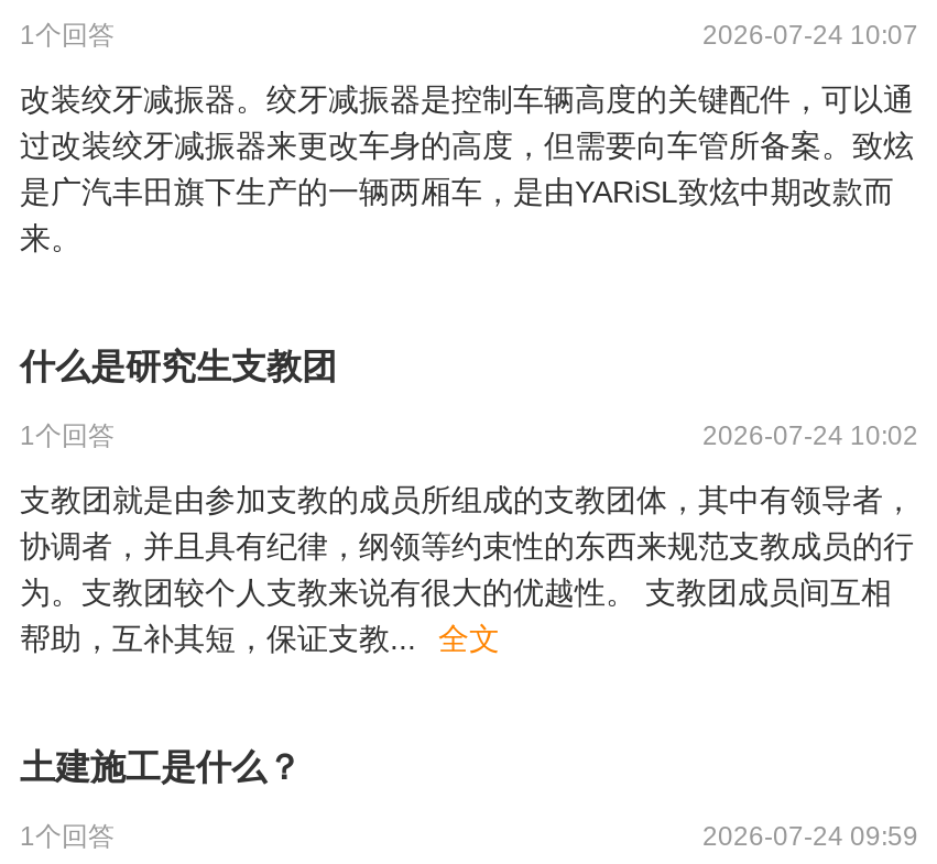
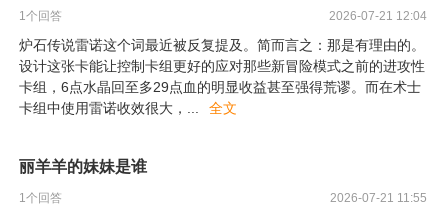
[20,20,918,656] 2026-07-24 10:07 | 改装绞牙减振器。绞牙减振器是控制车辆高度的关键配件，可以通 | 过改装绞牙减振器来更改车身的高度，但需要向车管所备案。致炫 | 是广汽丰田旗下生产的一辆两厢车，是由YARiSL致炫中期改款而 | 来。 | 什么是研究生支教团 | 1个回答 | 2026-07-24 10:02 | 支教团就是由参加支教的成员所组成的支教团体，其中有领导者， | 协调者，并且具有纪律，纲领等约束性的东西来规范支教成员的行 | 为。支教团较个人支教来说有很大的优越性。 支教团成员间互相 | 帮助，互补其短，保证支教... -> [19,9,427,116] 2026-07-21 12:04 | 炉石传说雷诺这个词最近被反复提及。简而言之：那是有理由的。 | 设计这张卡能让控制卡组更好的应对那些新冒险模式之前的进攻性 | 卡组，6点水晶回至多29点血的明显收益甚至强得荒谬。而在术士 | 卡组中使用雷诺收效很大，...
[20,748,302,786] 土建施工是什么？ -> [19,158,147,175] 丽羊羊的妹妹是谁
[702,821,918,852] 2026-07-24 09:59 -> [330,191,427,205] 2026-07-21 11:55

